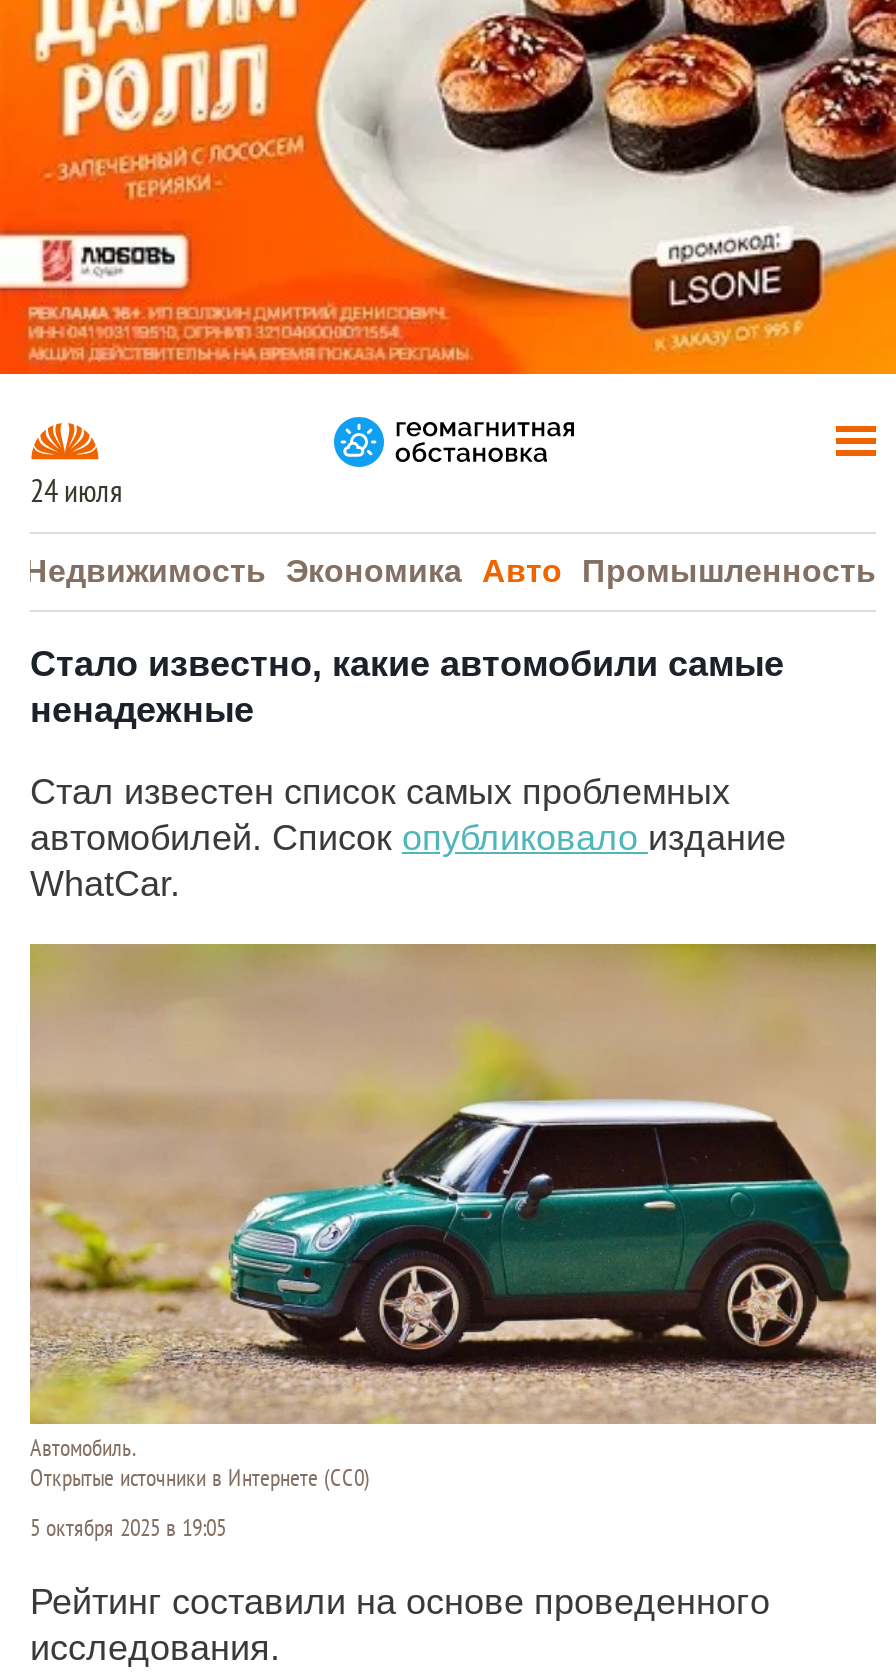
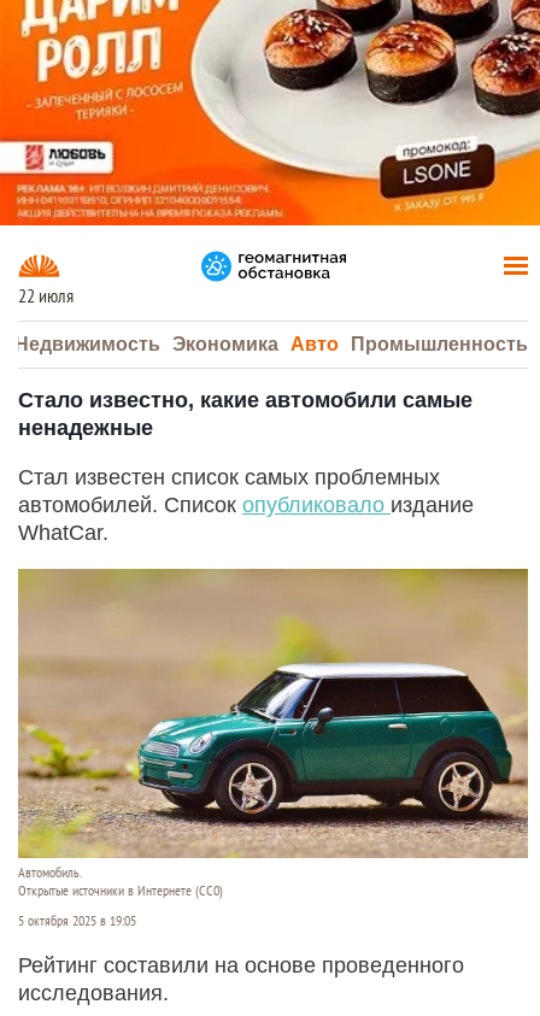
[30,474,122,510] 24 июля -> [18,286,74,307] 22 июля

